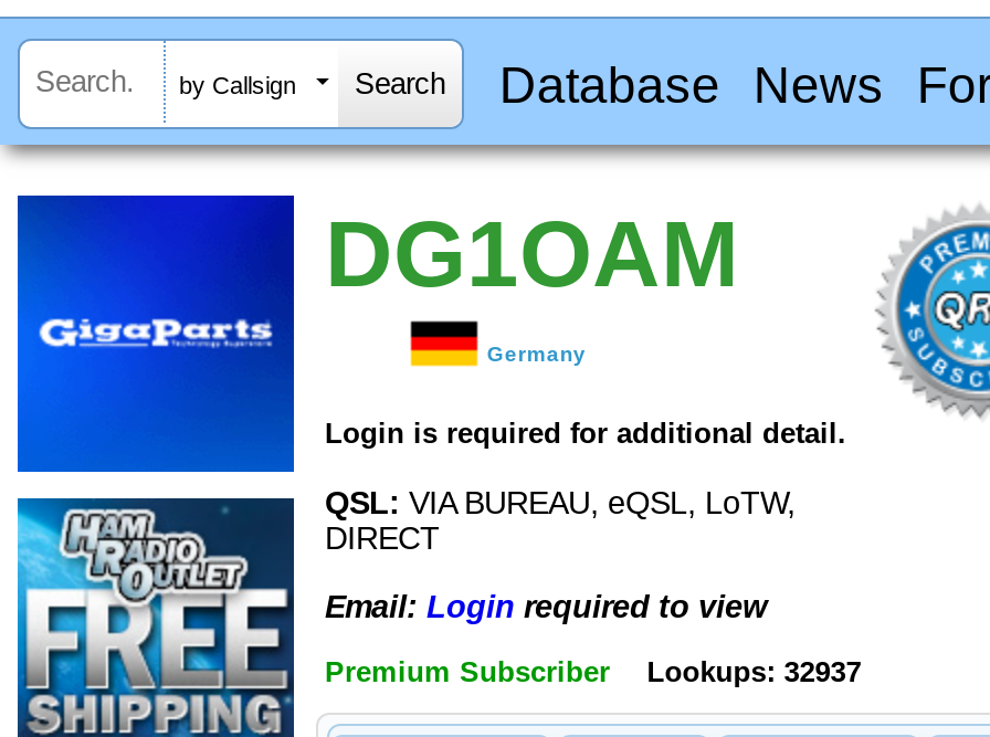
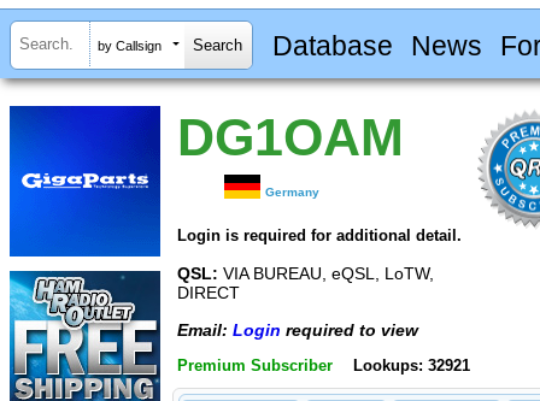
[325,655,861,688] Premium Subscriber Lookups: 32937 -> [177,356,470,375] Premium Subscriber Lookups: 32921

